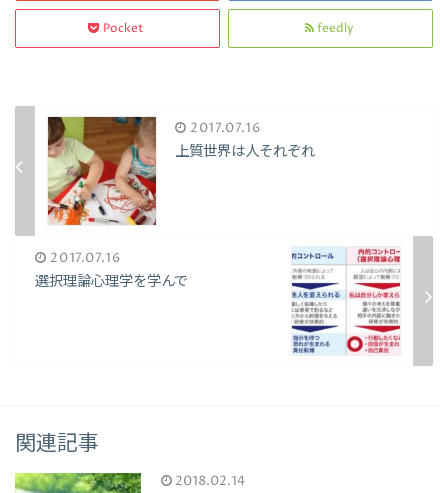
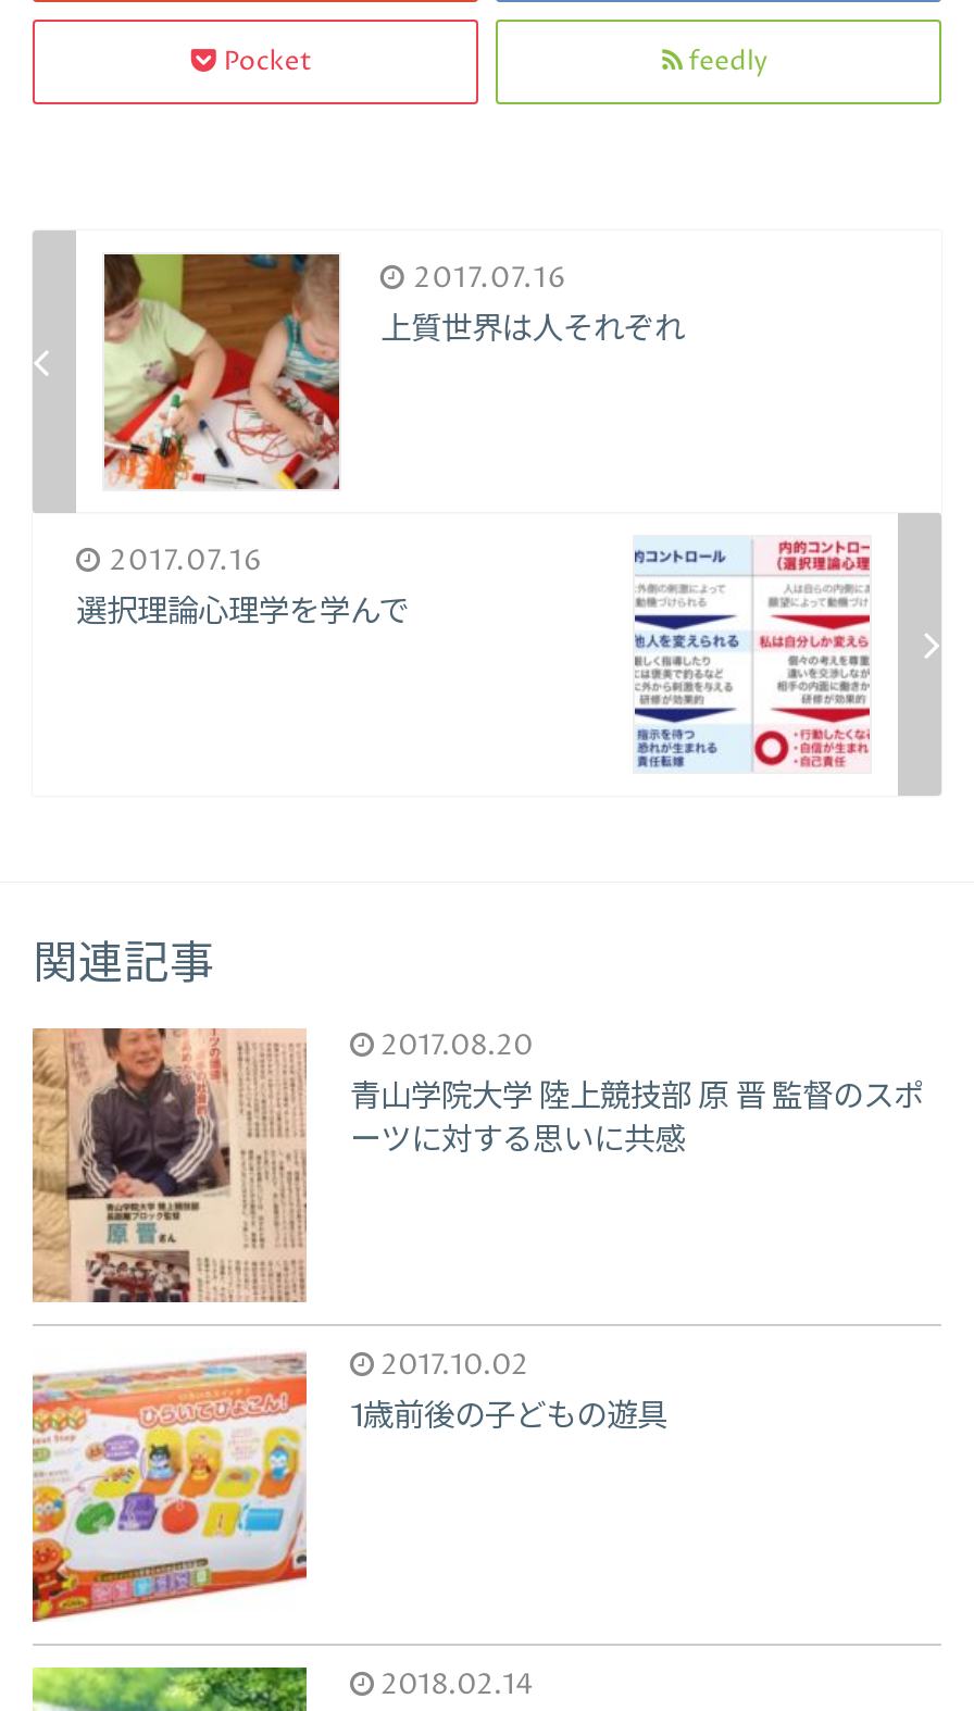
none -> [30,1026,924,1304] [image] | 2017.08.20 | 青山学院大学 陸上競技部 原 晋 監督のスポ | ーツに対する思いに共感
none -> [30,1348,667,1624] [image] | 2017.10.02 | 1歳前後の子どもの遊具

